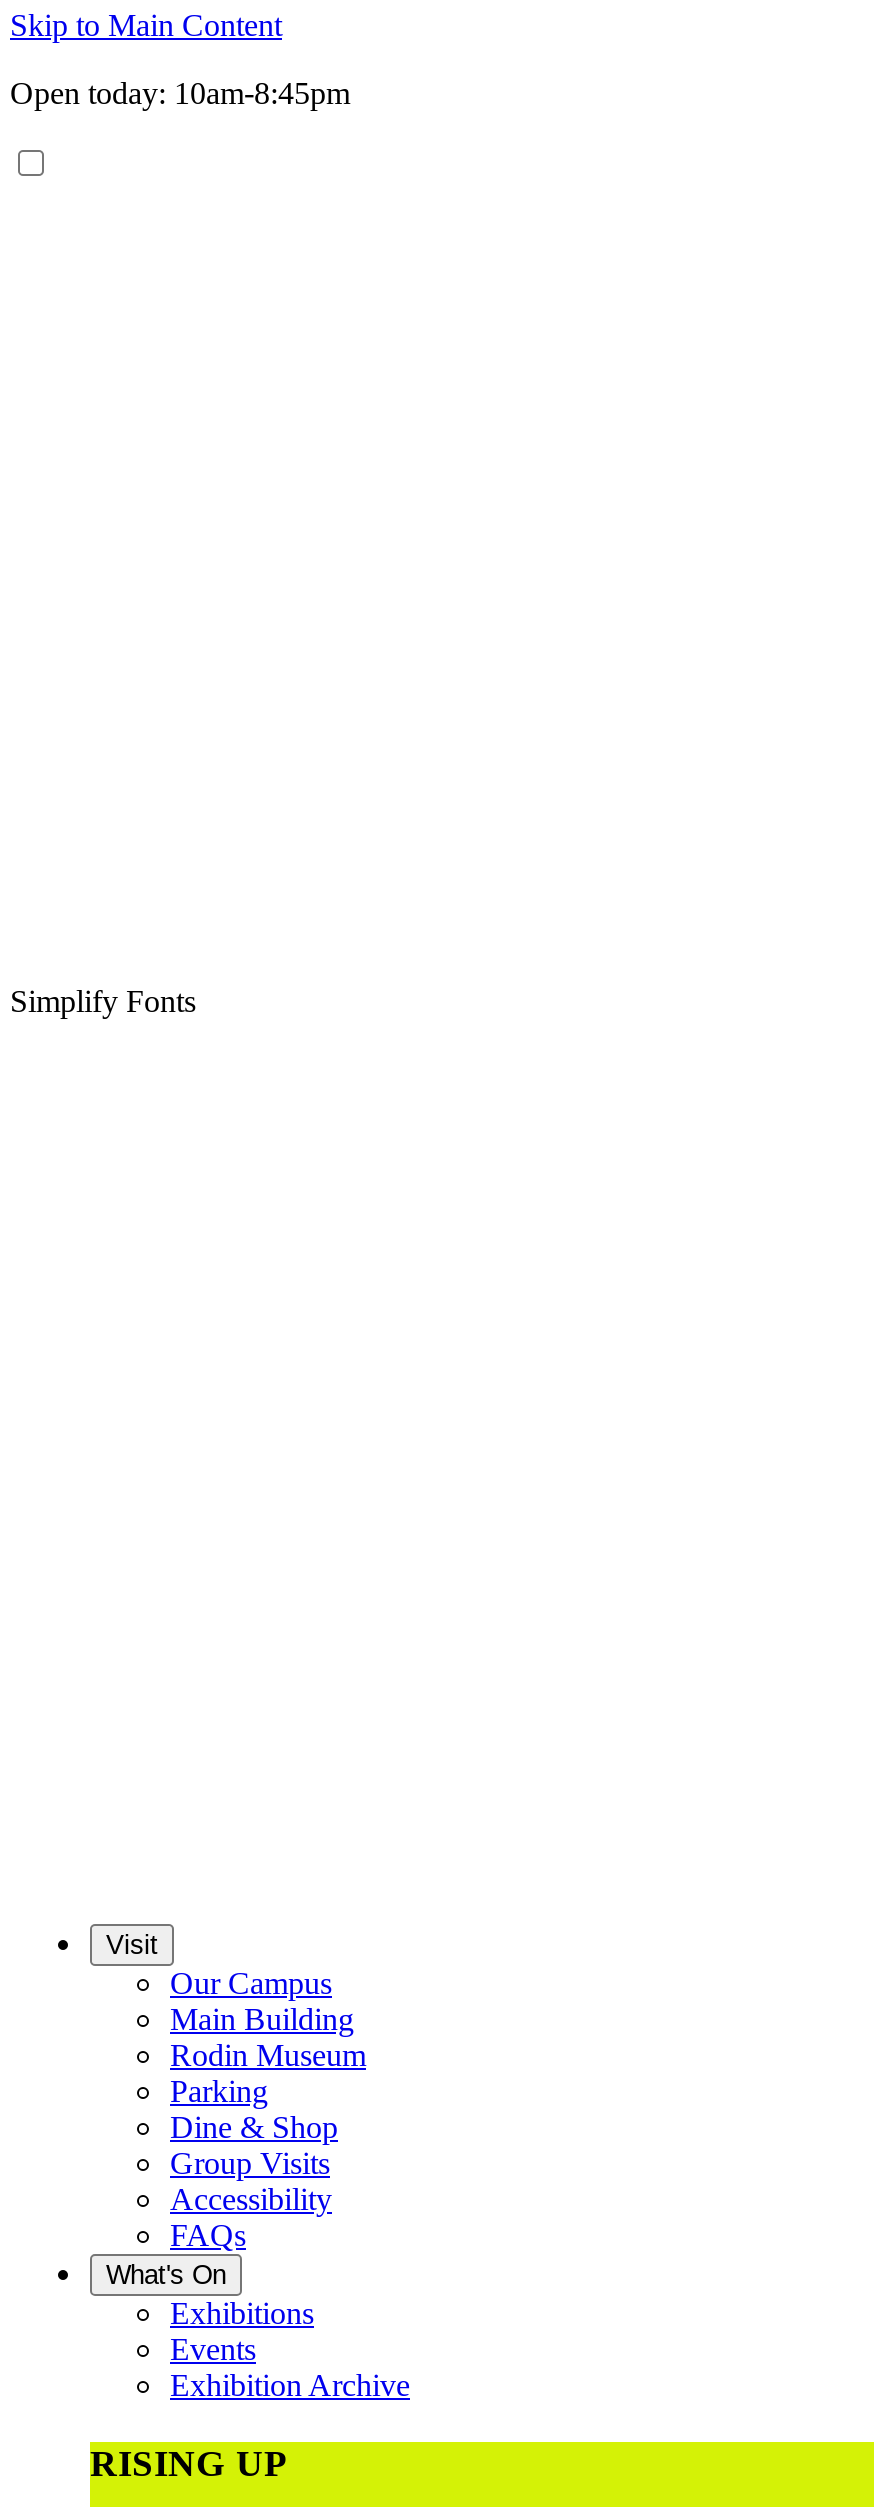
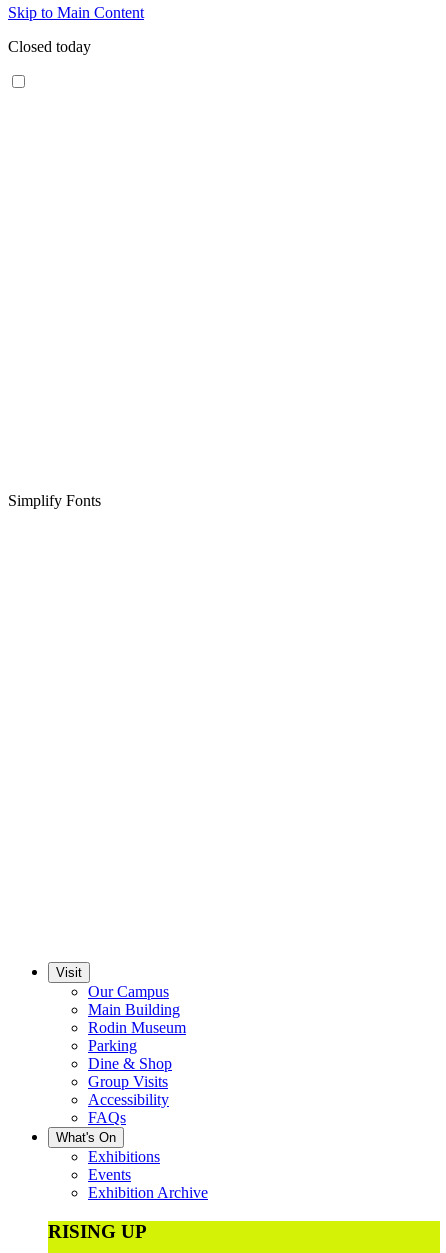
[10,76,350,110] Open today: 10am-8:45pm -> [8,38,91,55] Closed today

